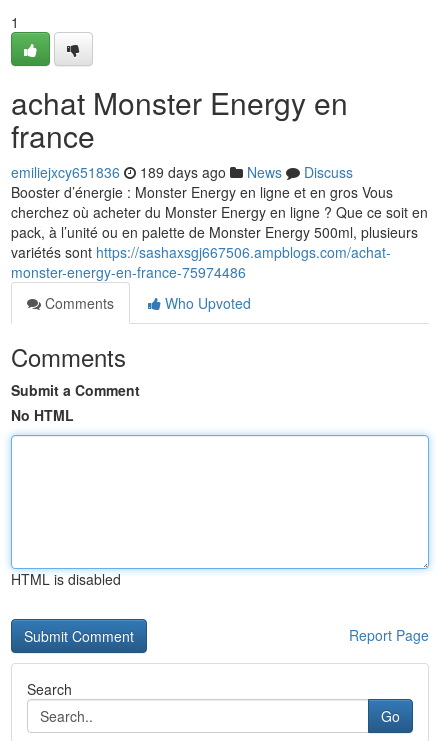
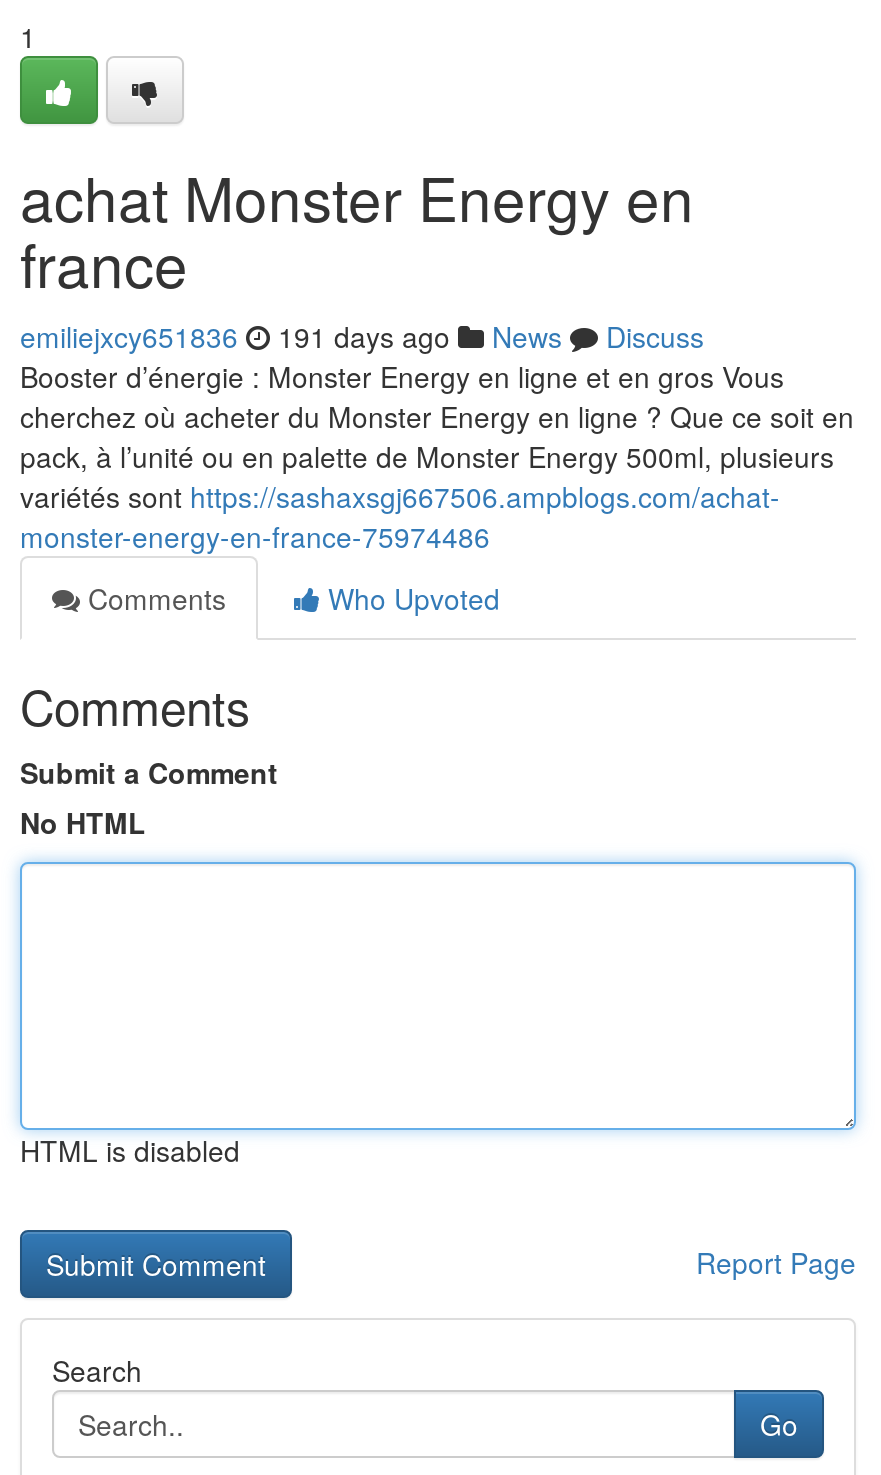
[11,162,353,182] emiliejxcy651836 189 days ago News Discuss -> [20,316,704,356] emiliejxcy651836 191 days ago News Discuss

